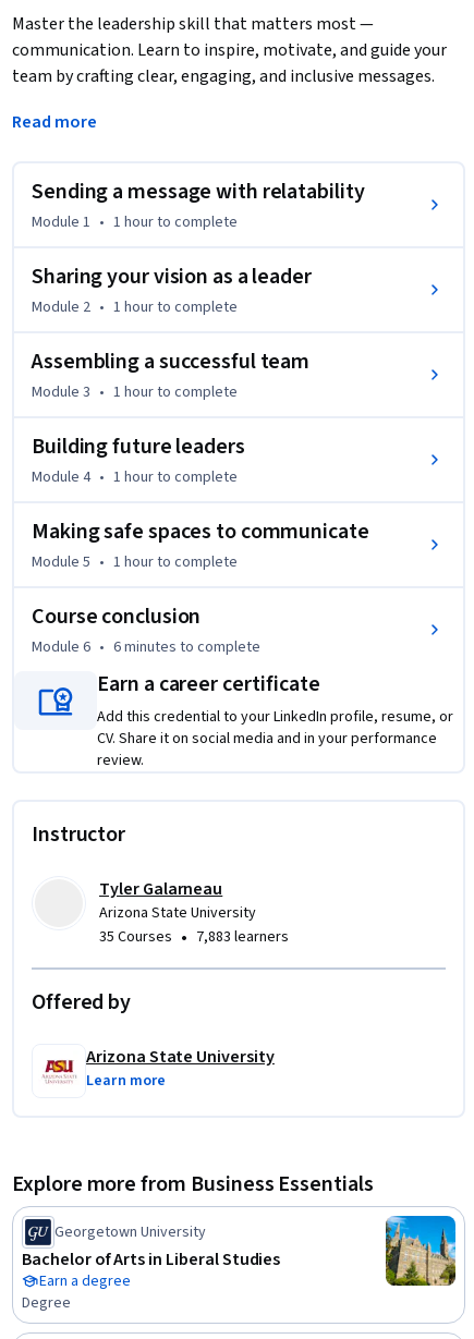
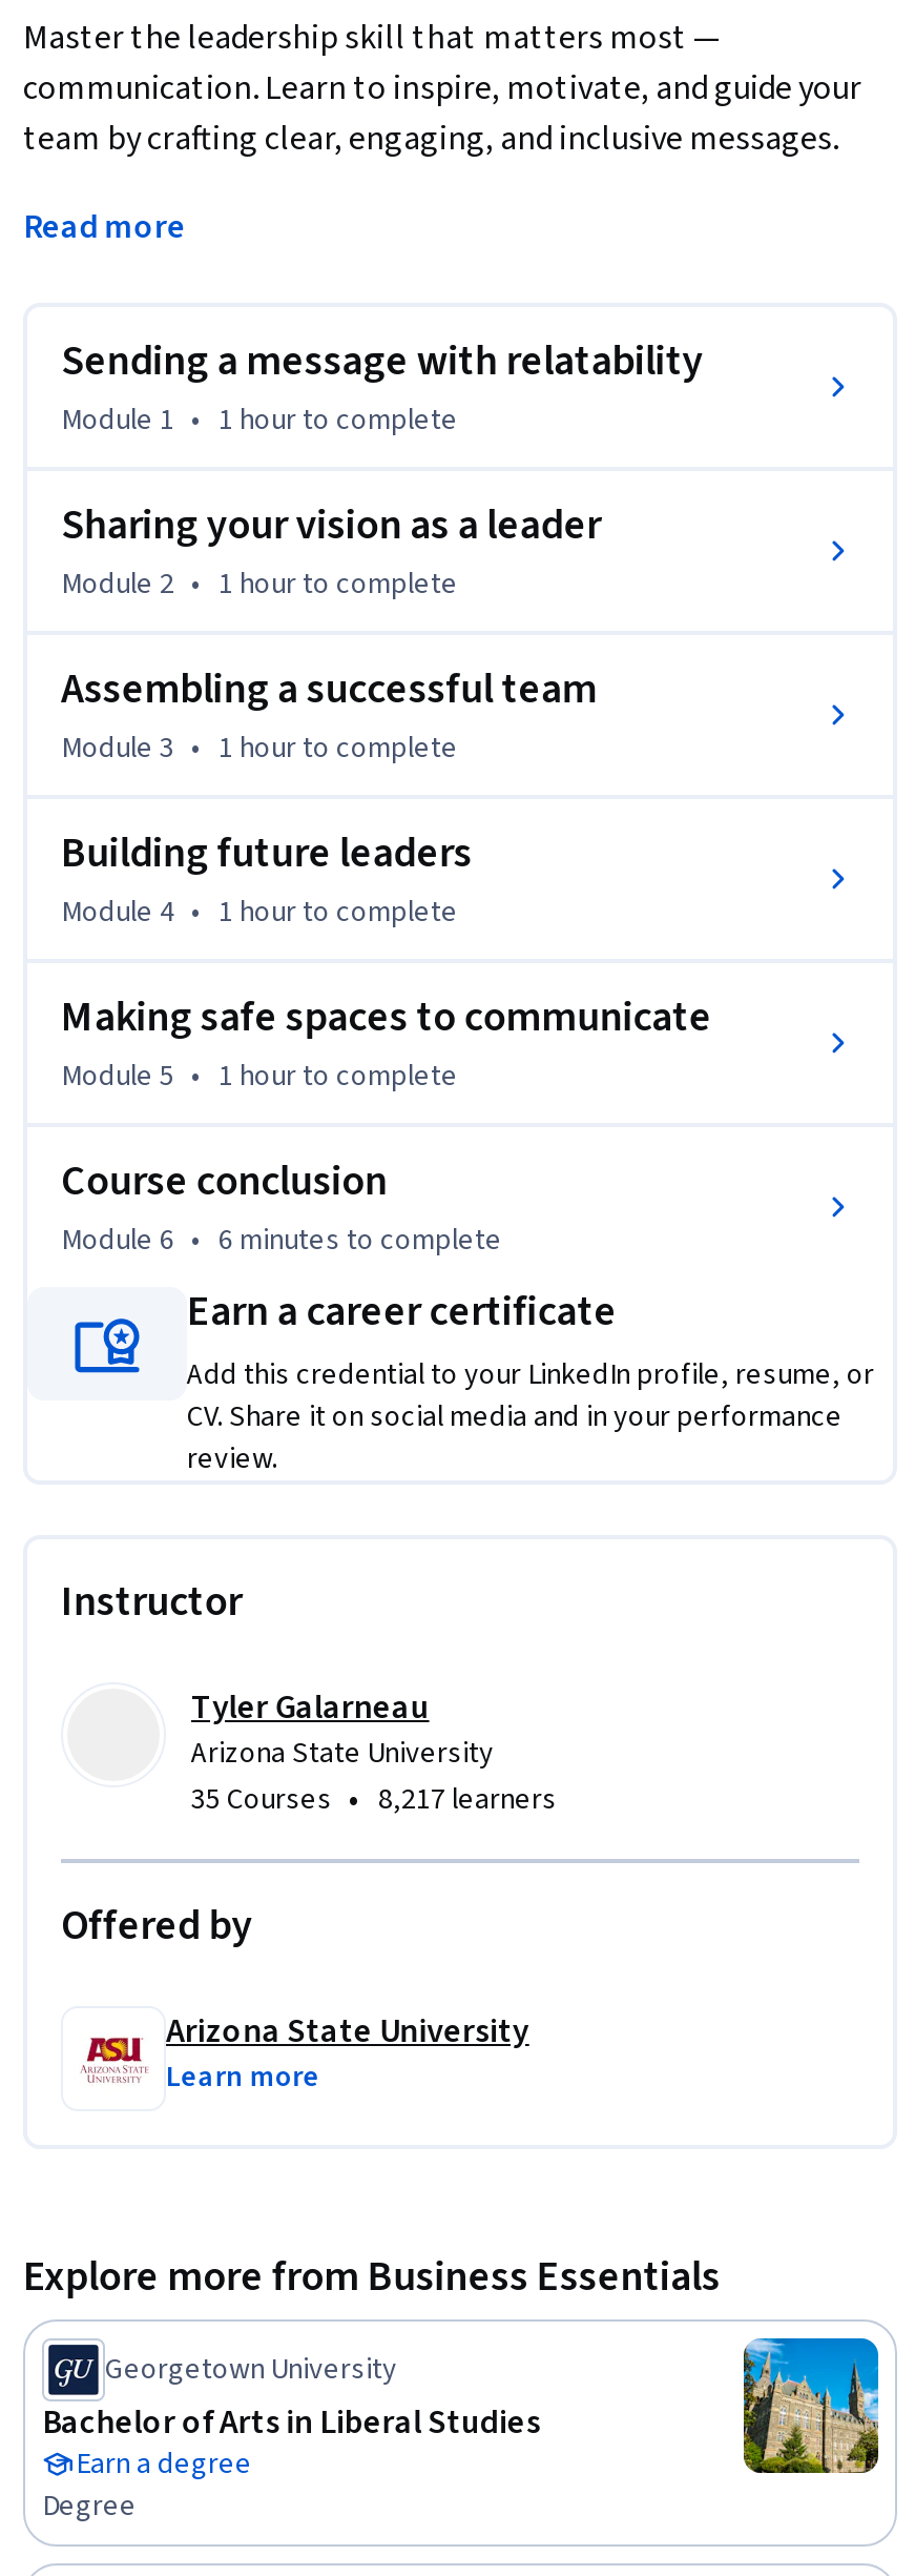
[99,925,289,949] 35 Courses • 7,883 learners -> [191,1777,557,1824] 35 Courses • 8,217 learners

